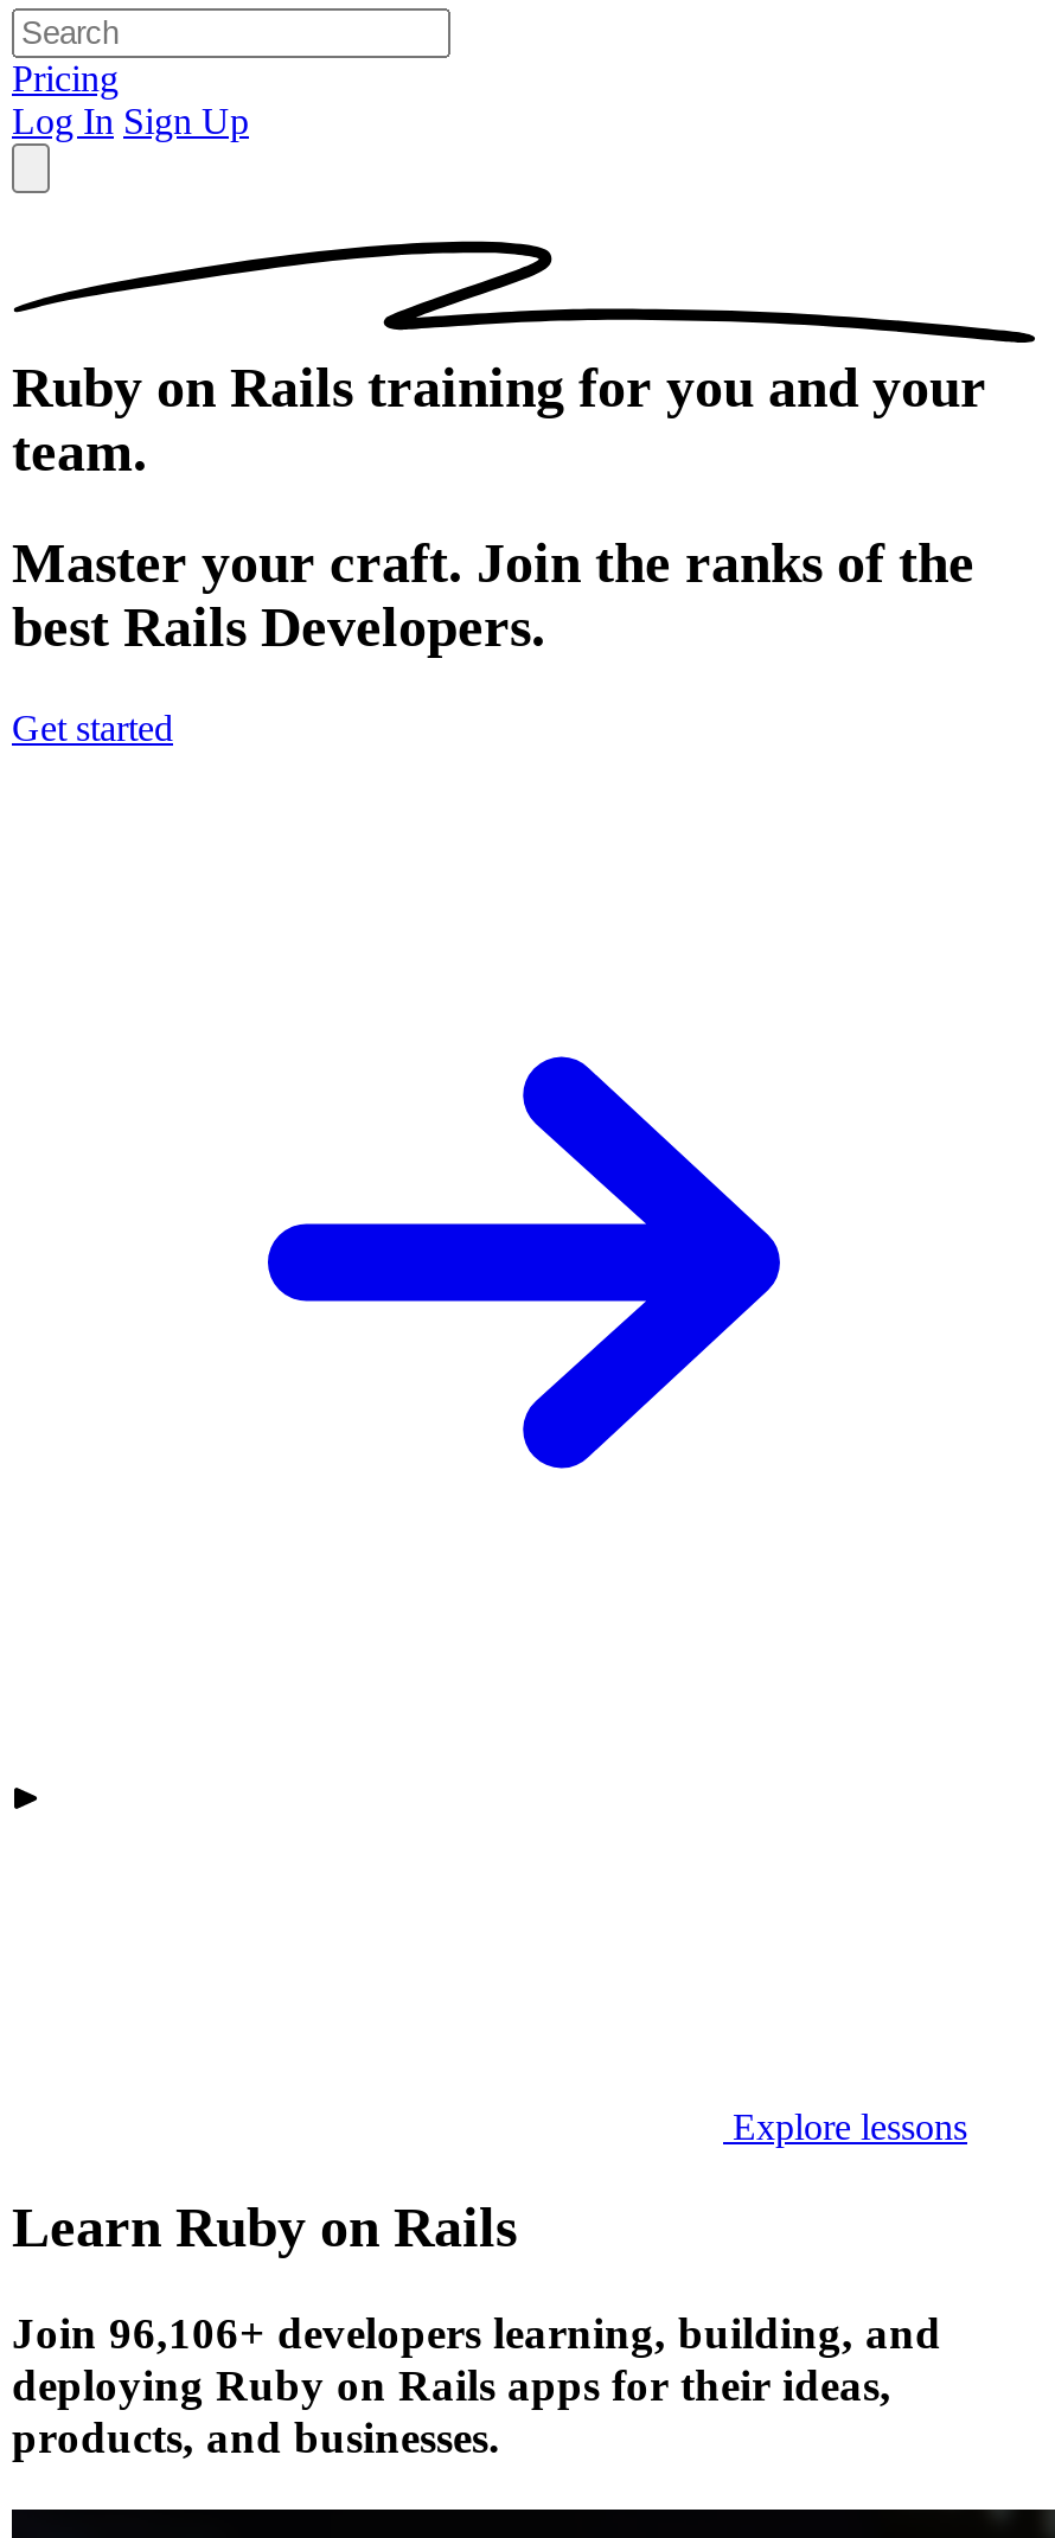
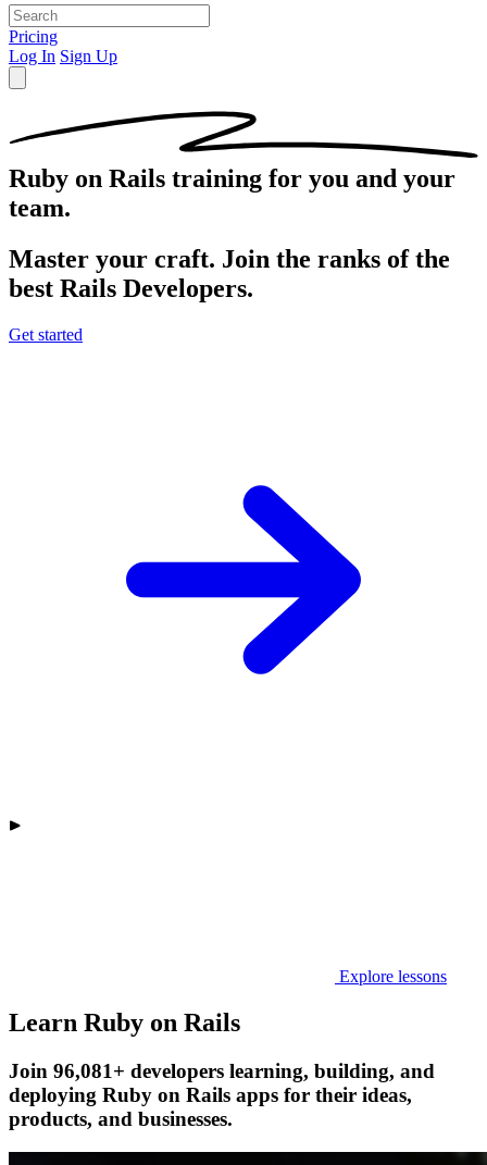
[12,2308,941,2357] Join 96,106+ developers learning, building, and -> [9,1059,435,1082] Join 96,081+ developers learning, building, and

